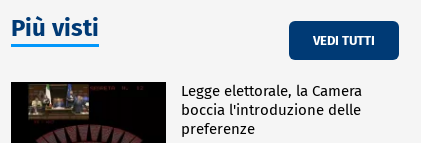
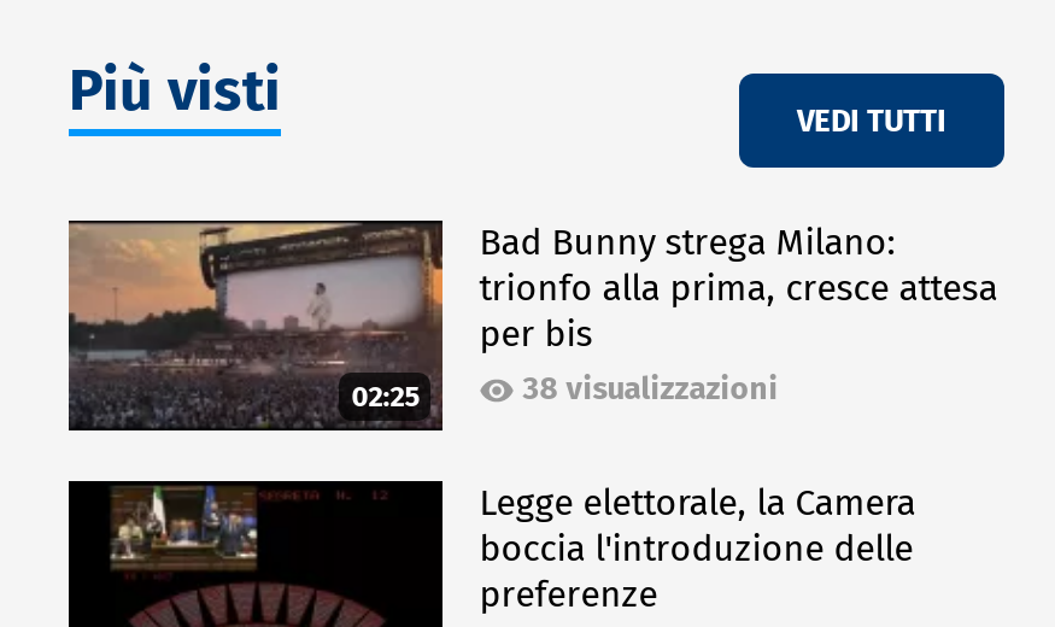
none -> [66,221,445,433] [image] | 02:25
none -> [479,222,998,408] Bad Bunny strega Milano: | trionfo alla prima, cresce attesa | per bis | 38 visualizzazioni

